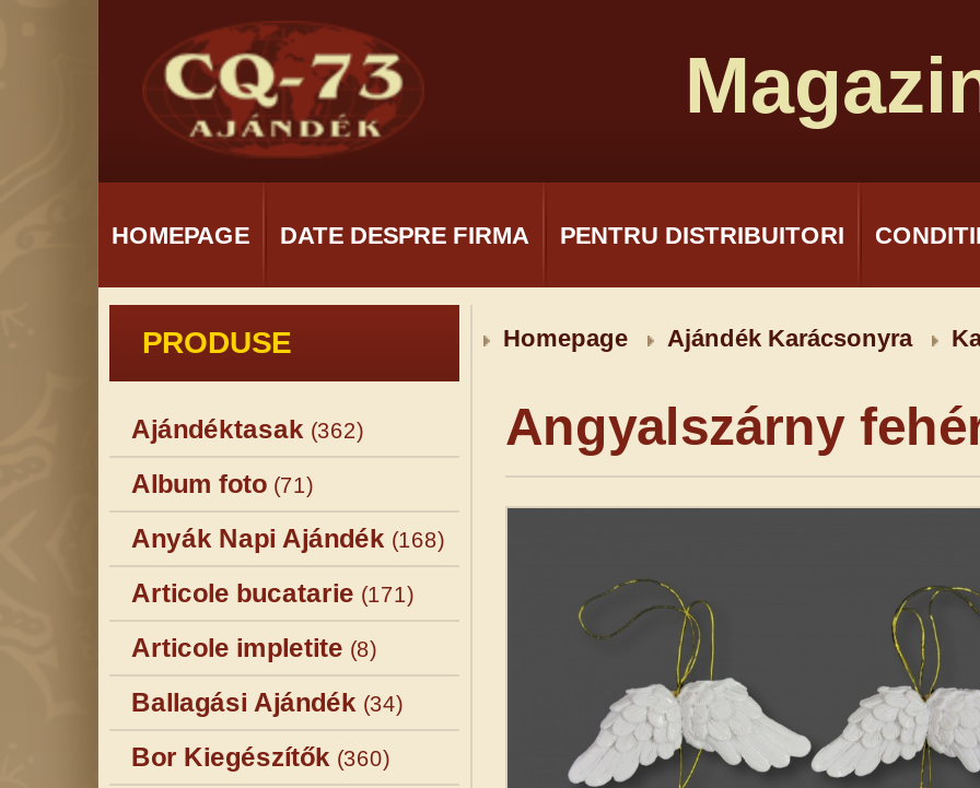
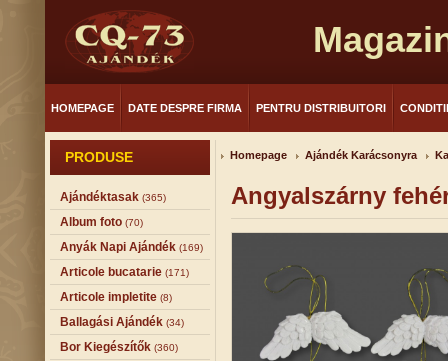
[131,414,363,445] Ajándéktasak (362) -> [60,190,166,204] Ajándéktasak (365)
[131,469,313,499] Album foto (71) -> [60,215,143,229] Album foto (70)
[131,524,444,554] Anyák Napi Ajándék (168) -> [60,240,203,254] Anyák Napi Ajándék (169)

